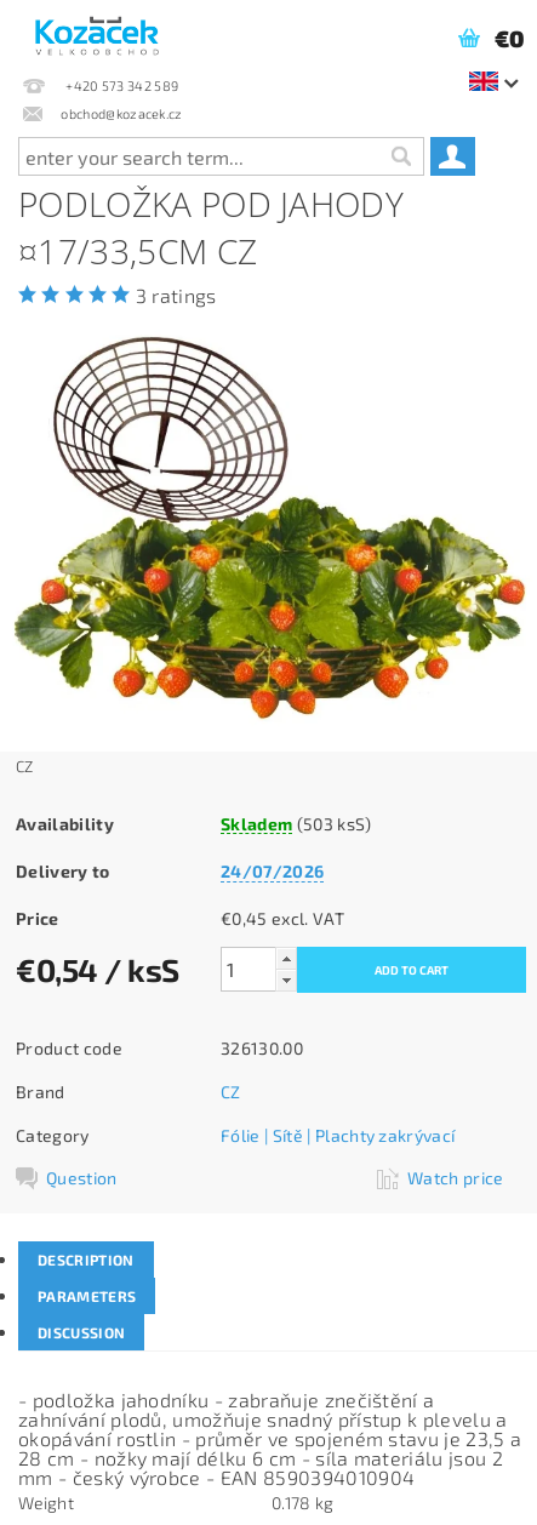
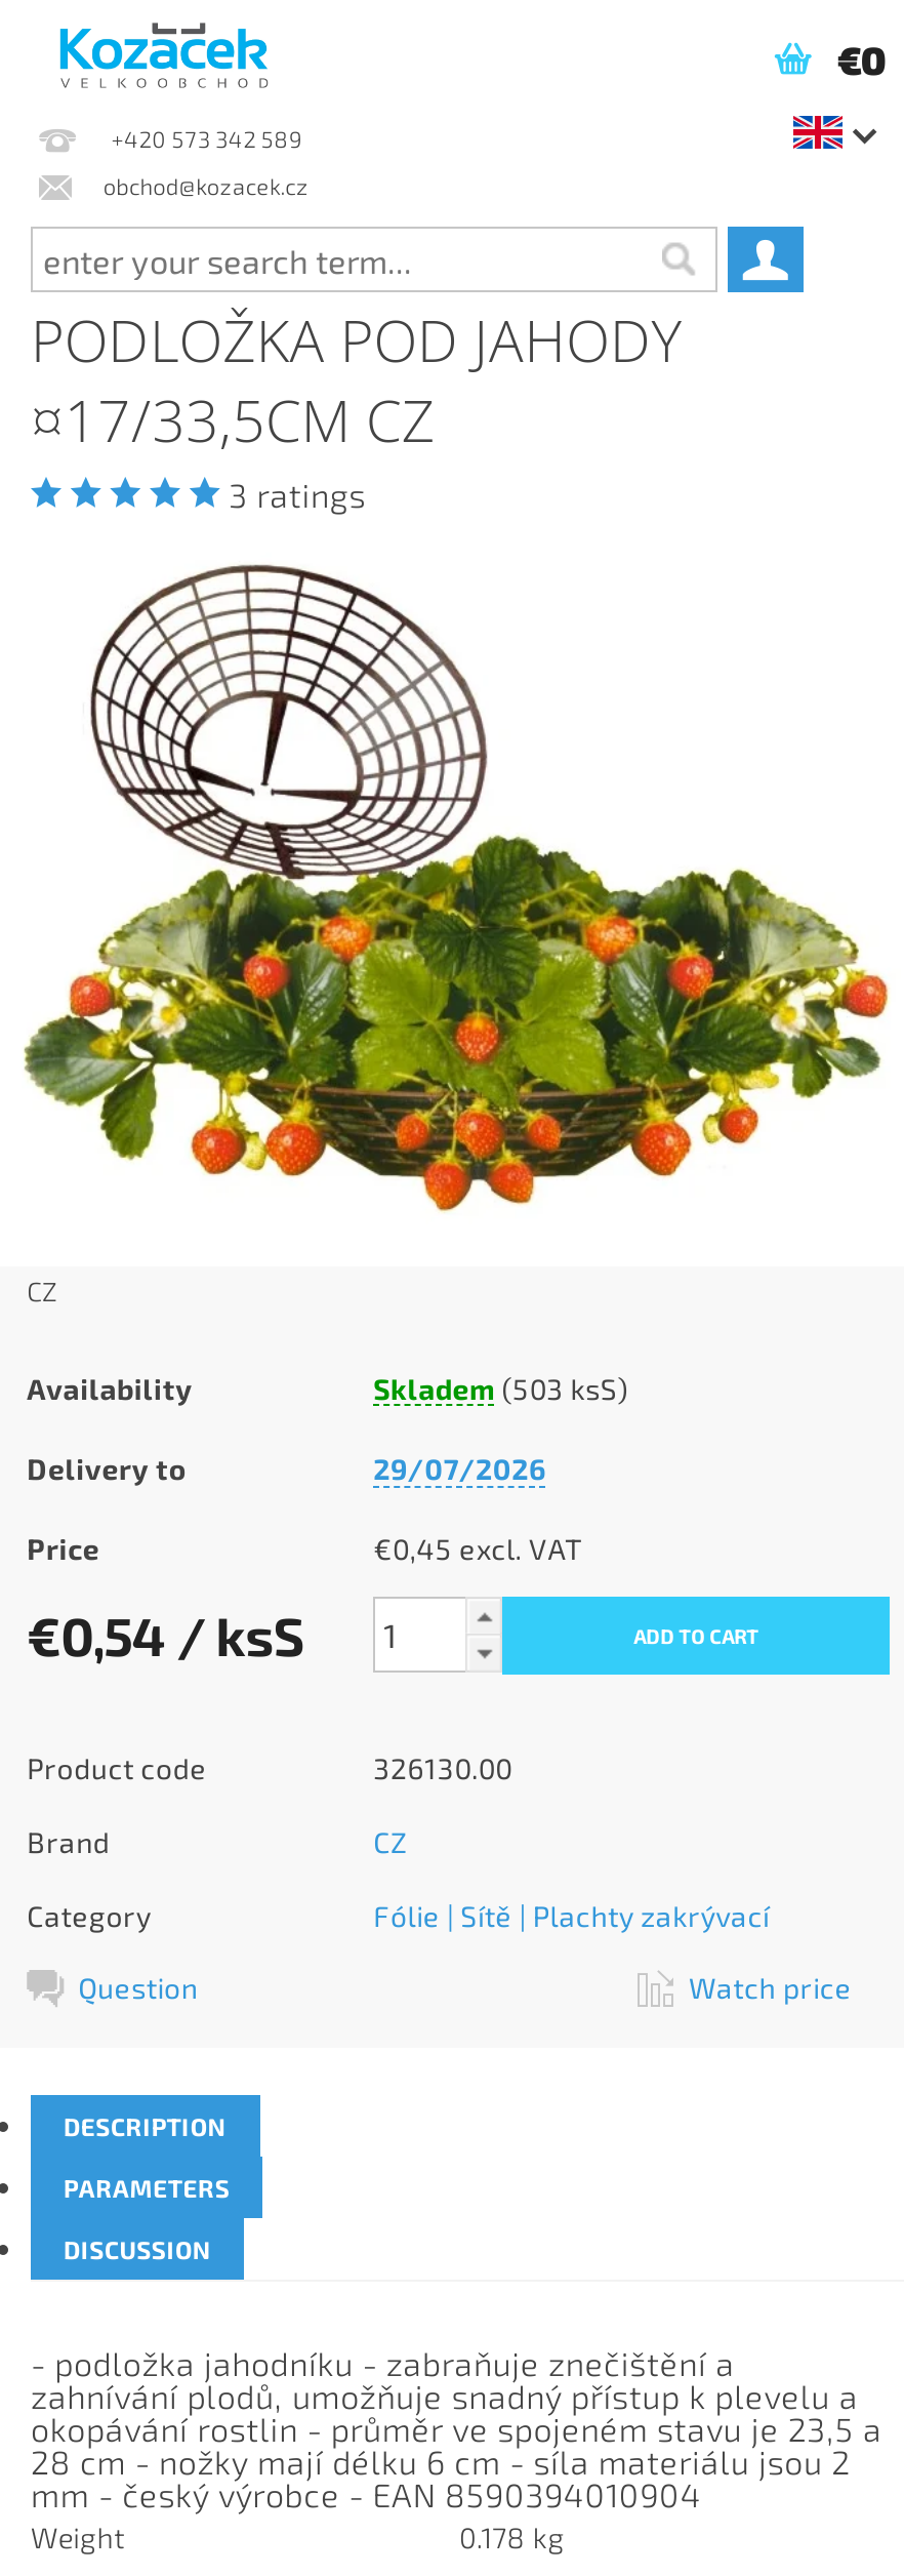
[221,860,324,881] 24/07/2026 -> [373,1450,546,1485] 29/07/2026

